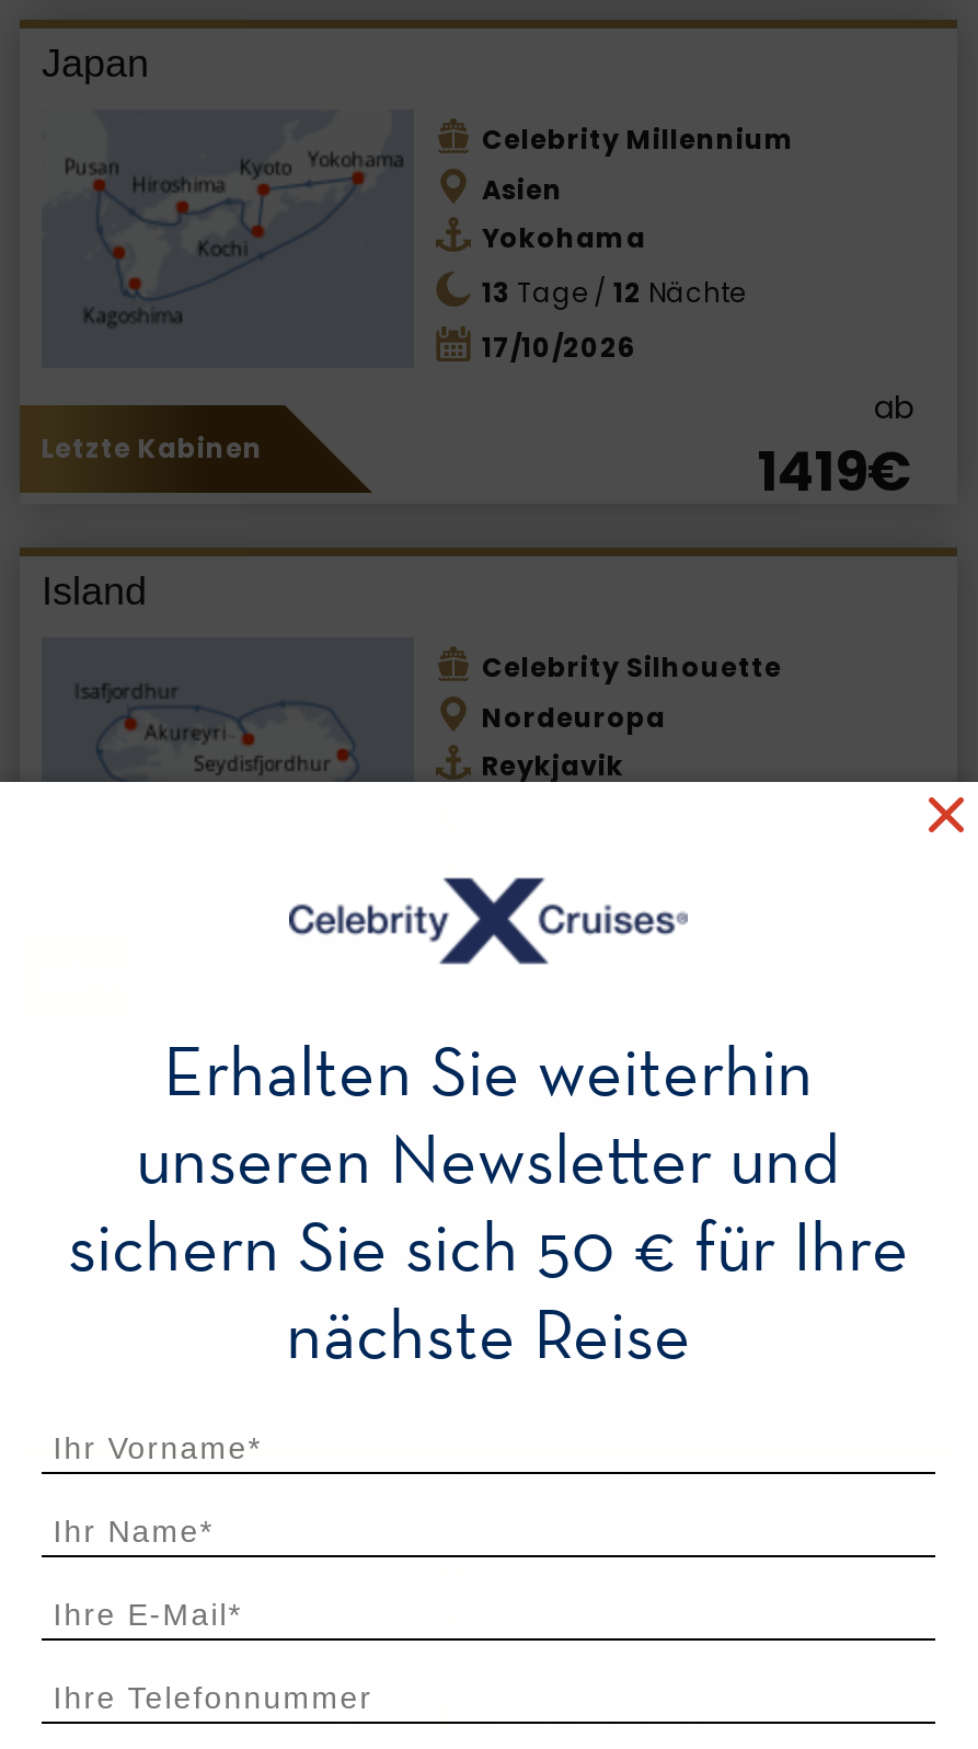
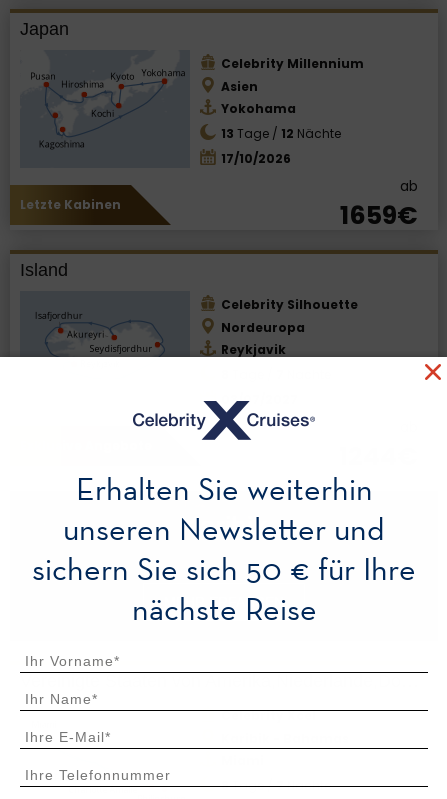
[758,433,913,509] 1419€ -> [340,197,418,232] 1659€

